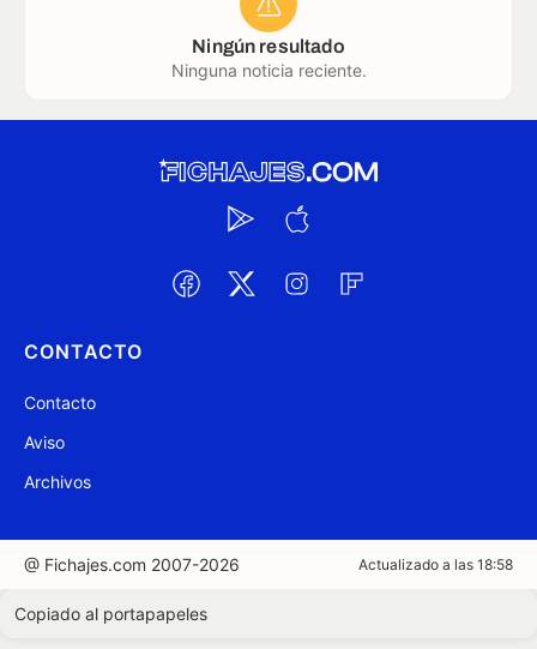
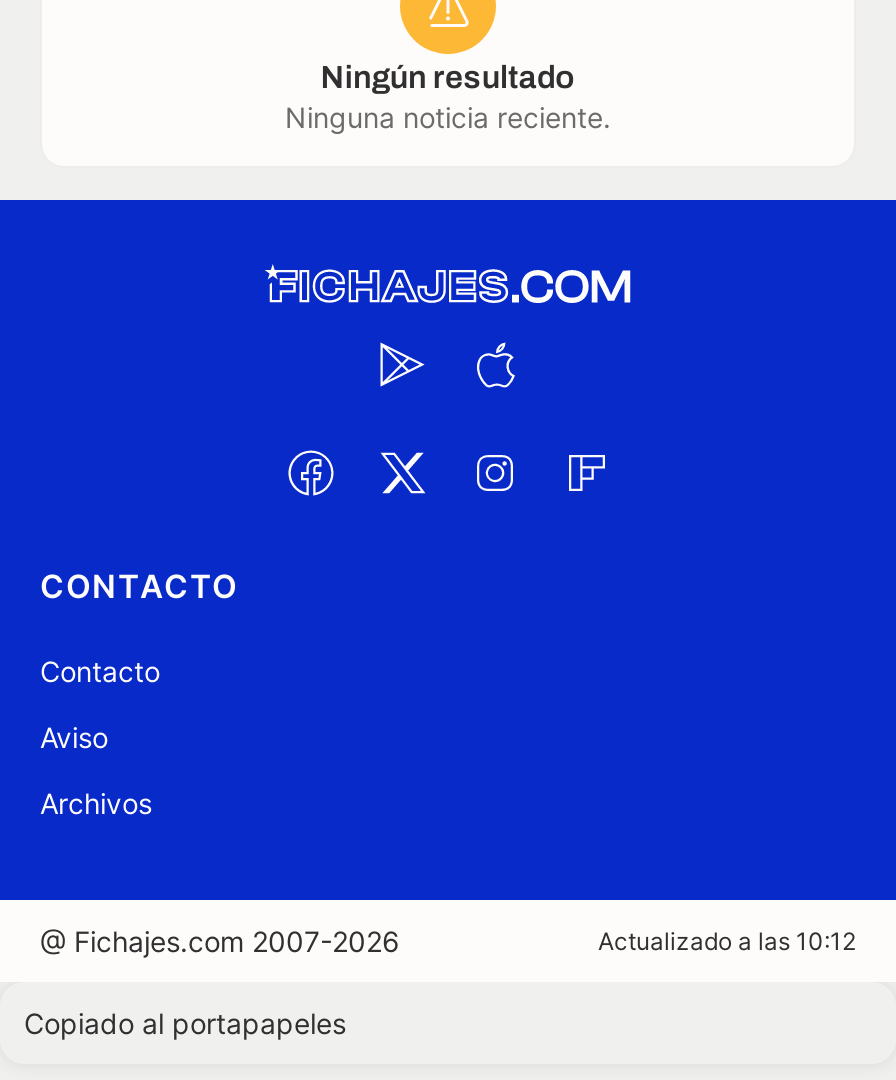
[358,555,513,573] Actualizado a las 18:58 -> [598,926,856,956] Actualizado a las 10:12

